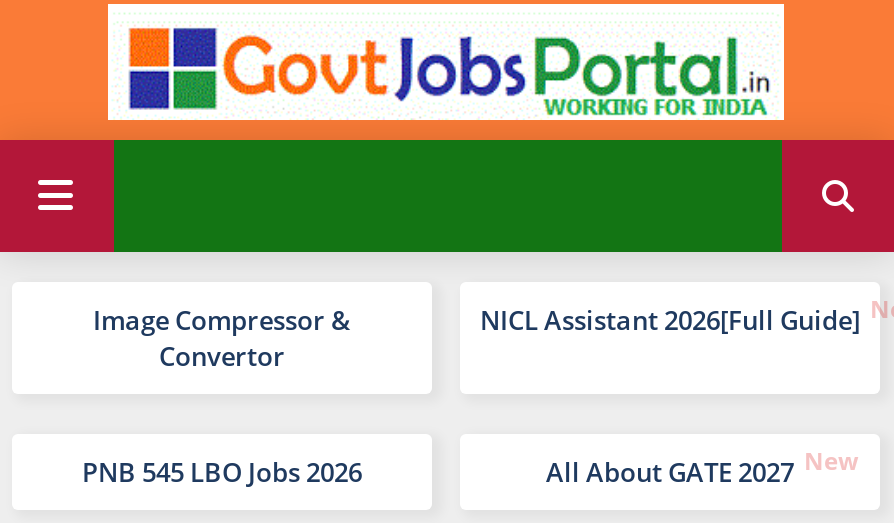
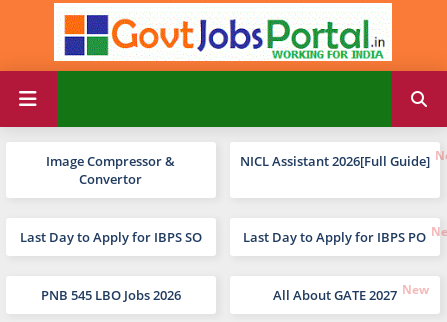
none -> [20,228,426,246] Last Day to Apply for IBPS SO | Last Day to Apply for IBPS PO

